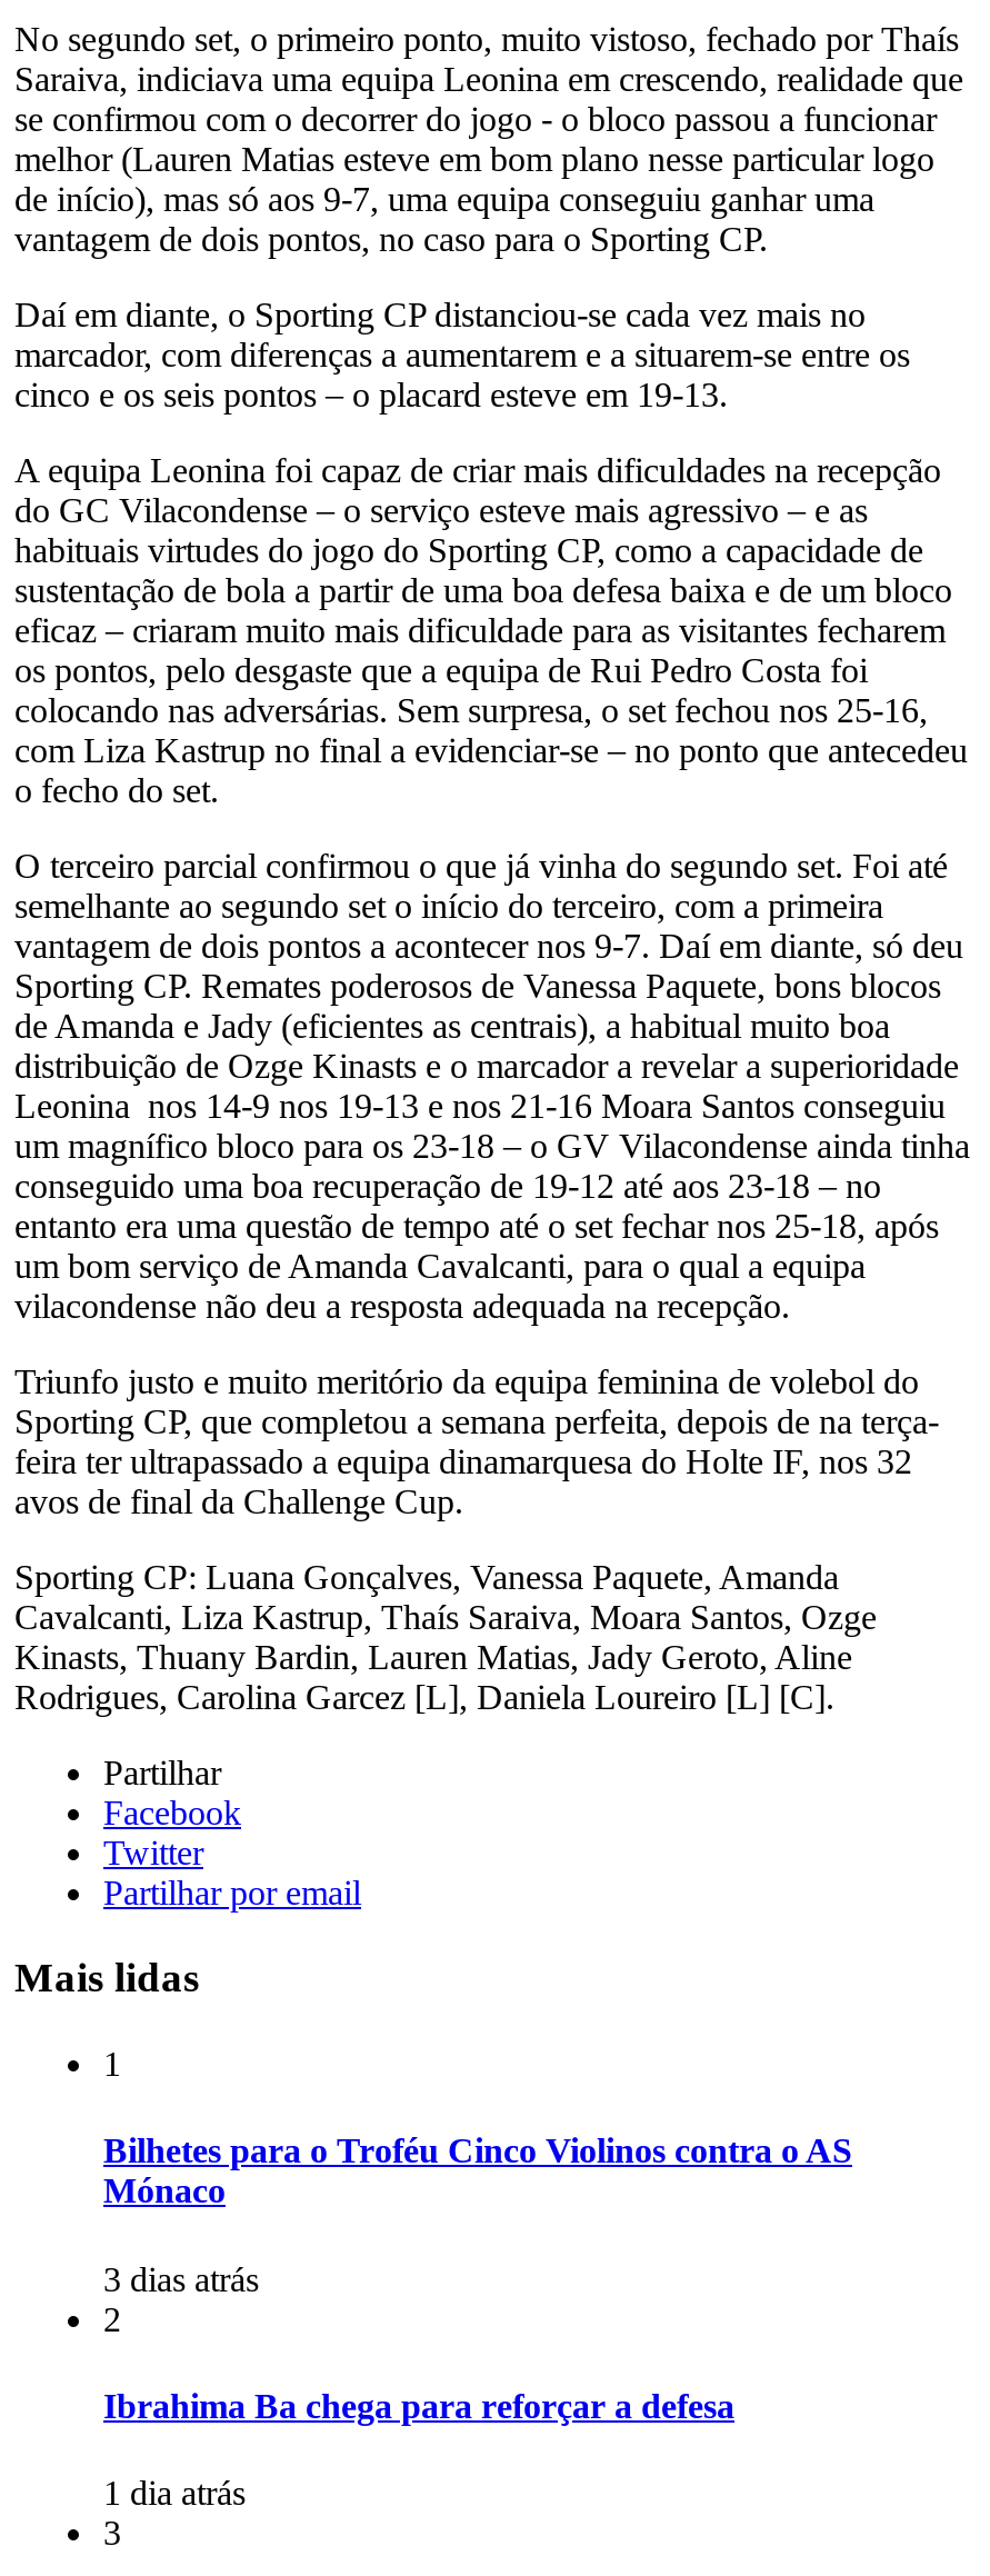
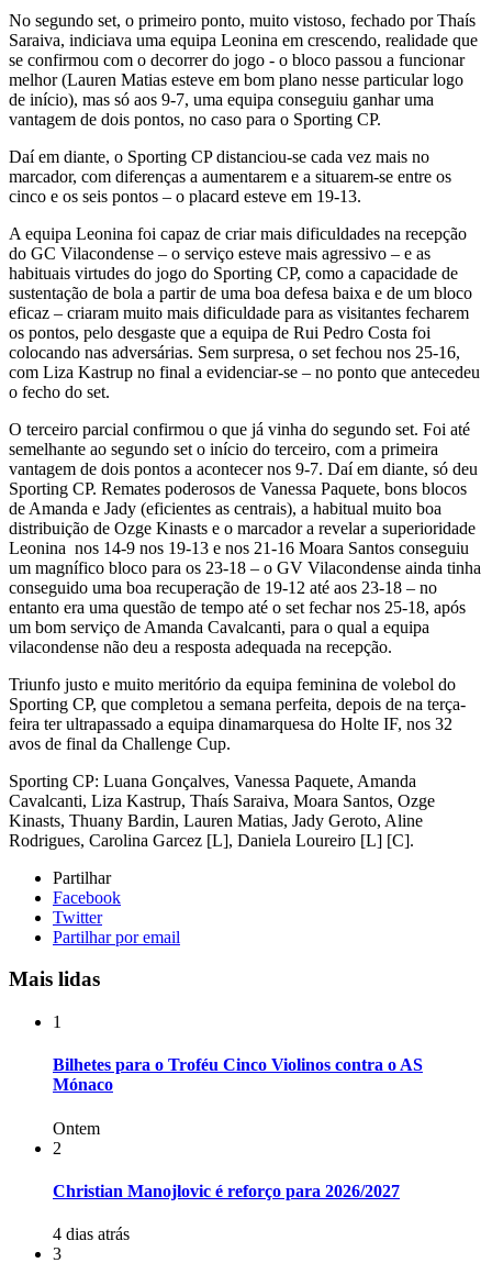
[103,2260,259,2297] 3 dias atrás -> [53,1119,100,1137] Ontem
[103,2387,734,2425] Ibrahima Ba chega para reforçar a defesa -> [53,1182,400,1200] Christian Manojlovic é reforço para 2026/2027
[103,2474,246,2512] 1 dia atrás -> [53,1225,130,1243] 4 dias atrás

